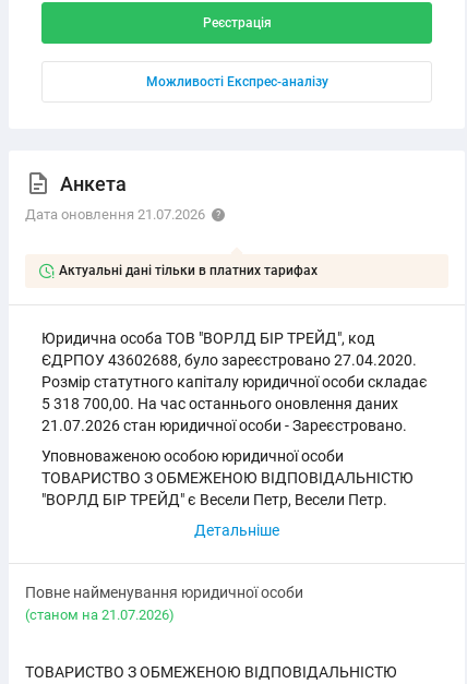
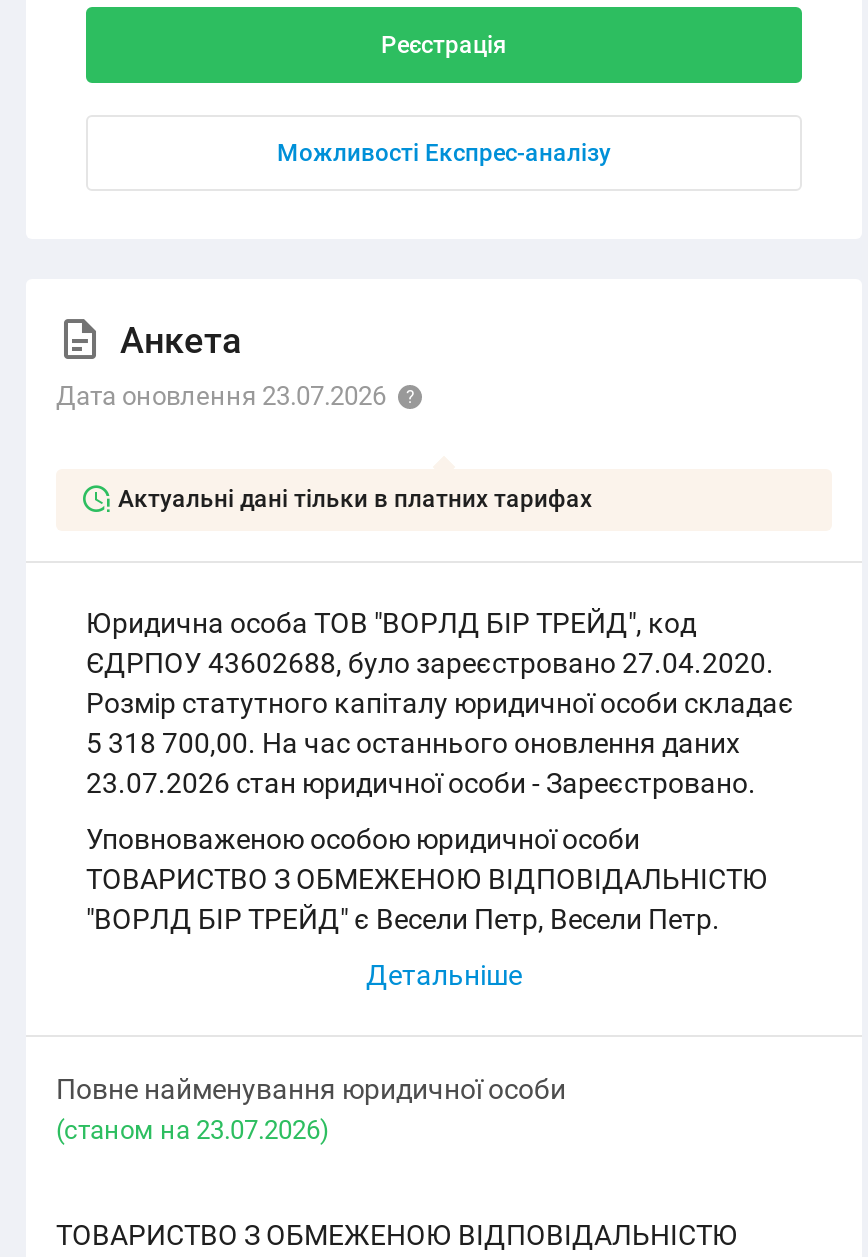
[25,206,205,222] Дата оновлення 21.07.2026 -> [56,381,386,411] Дата оновлення 23.07.2026
[41,417,407,434] 21.07.2026 стан юридичної особи - Зареєстровано. -> [86,767,756,799] 23.07.2026 стан юридичної особи - Зареєстровано.
[25,607,175,623] (cтаном на 21.07.2026) -> [56,1115,330,1145] (cтаном на 23.07.2026)

